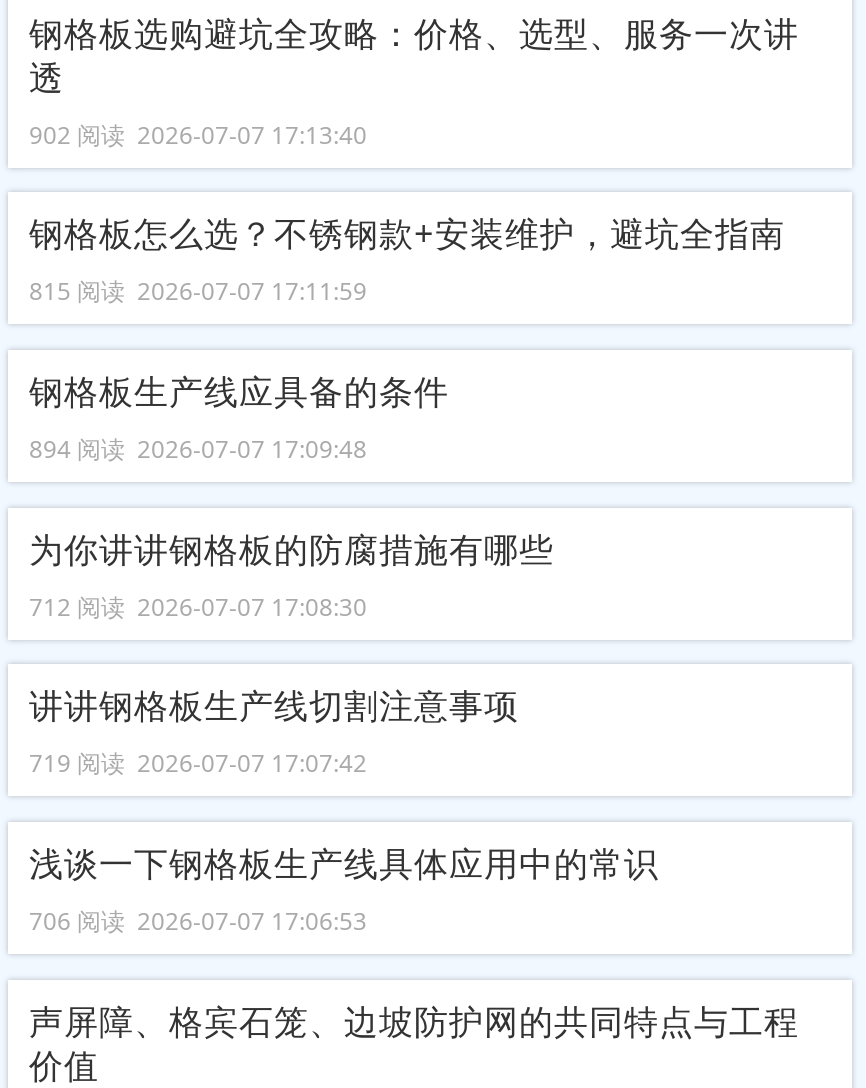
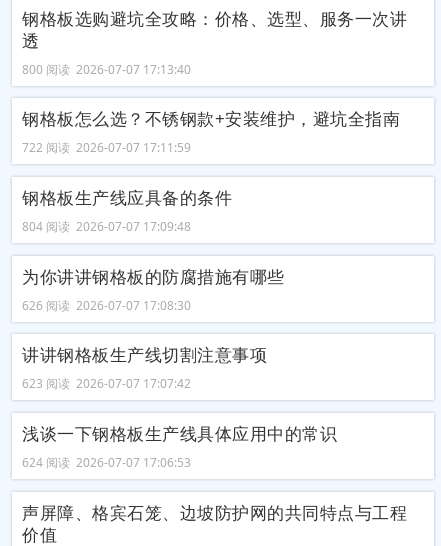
[29,118,367,152] 902 阅读 2026-07-07 17:13:40 -> [22,61,191,78] 800 阅读 2026-07-07 17:13:40
[29,275,367,309] 815 阅读 2026-07-07 17:11:59 -> [22,139,191,156] 722 阅读 2026-07-07 17:11:59
[29,432,367,466] 894 阅读 2026-07-07 17:09:48 -> [22,218,191,235] 804 阅读 2026-07-07 17:09:48
[29,589,367,623] 712 阅读 2026-07-07 17:08:30 -> [22,297,191,314] 626 阅读 2026-07-07 17:08:30
[29,747,367,781] 719 阅读 2026-07-07 17:07:42 -> [22,375,191,392] 623 阅读 2026-07-07 17:07:42
[29,904,367,938] 706 阅读 2026-07-07 17:06:53 -> [22,454,191,471] 624 阅读 2026-07-07 17:06:53

